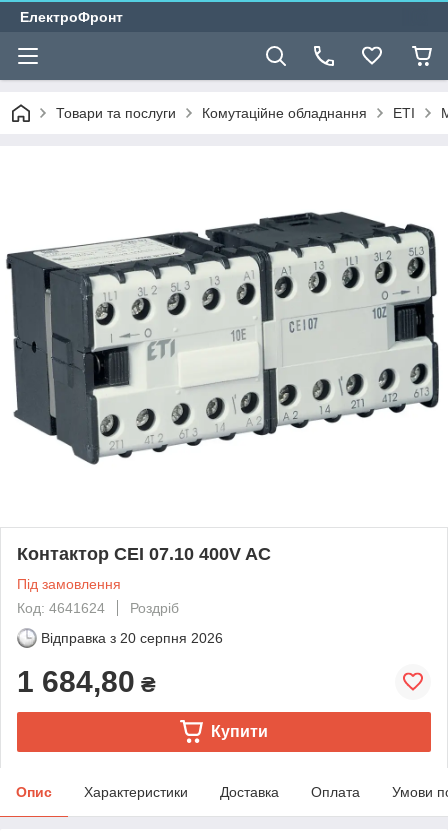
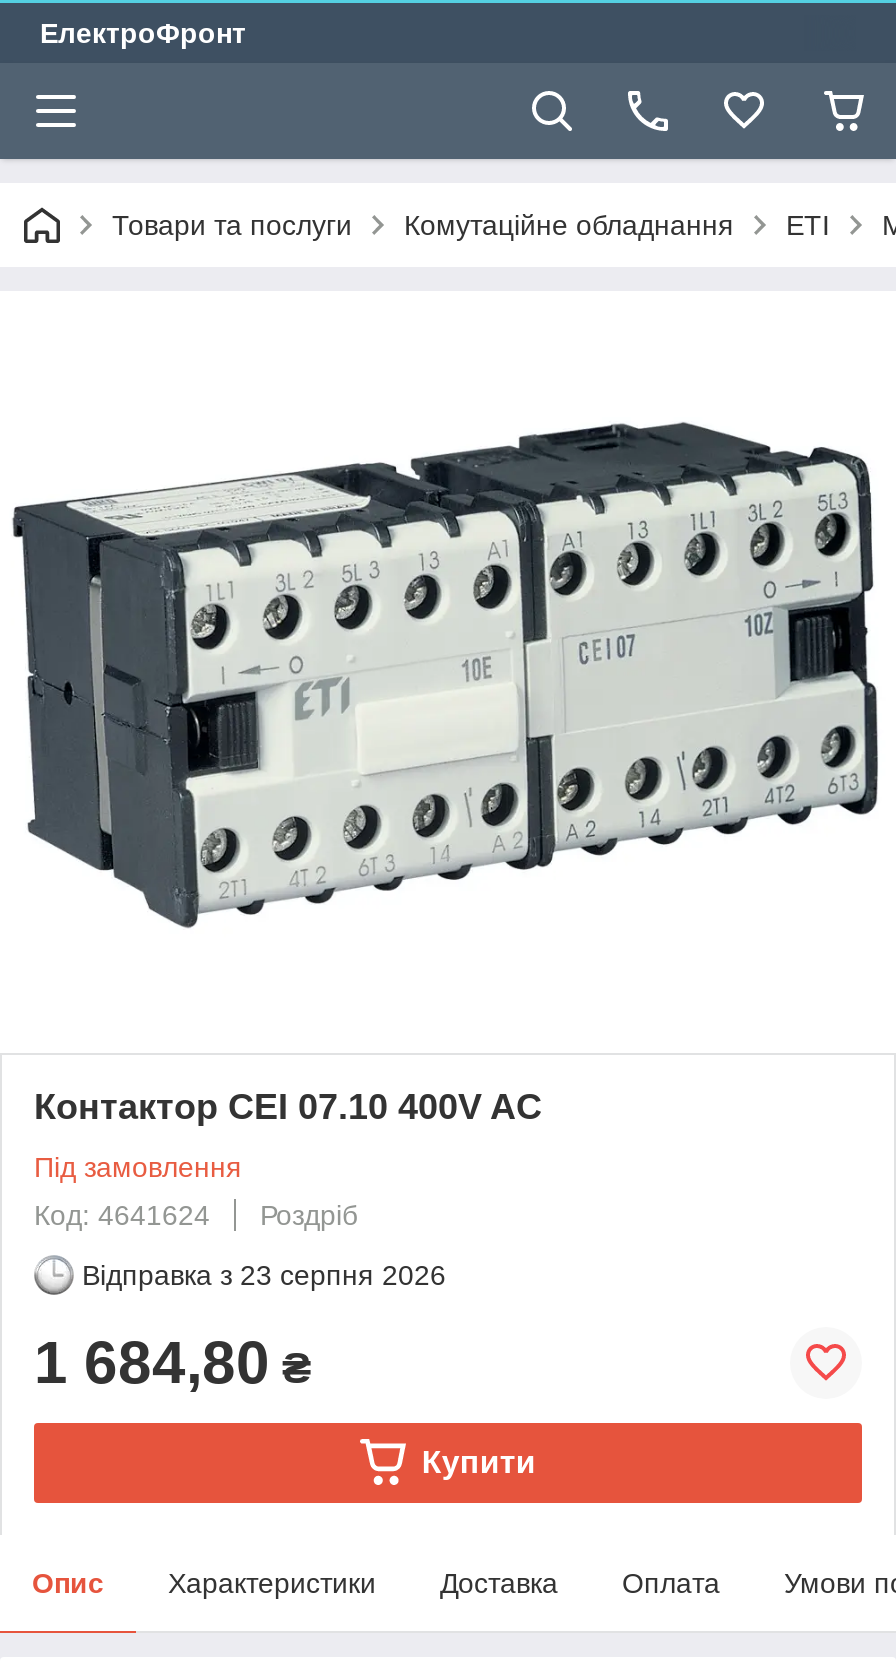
[41,630,223,646] Відправка з 20 серпня 2026 -> [82,1259,446,1291] Відправка з 23 серпня 2026

